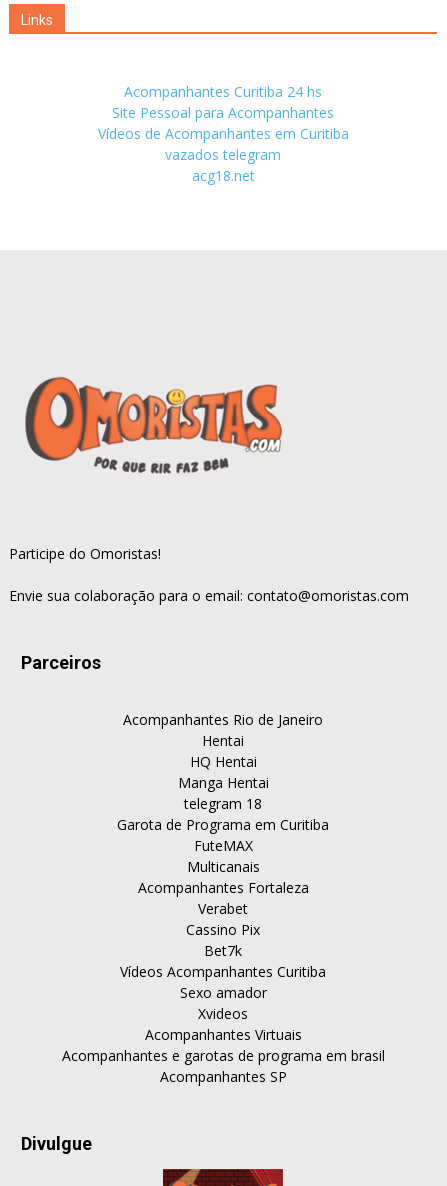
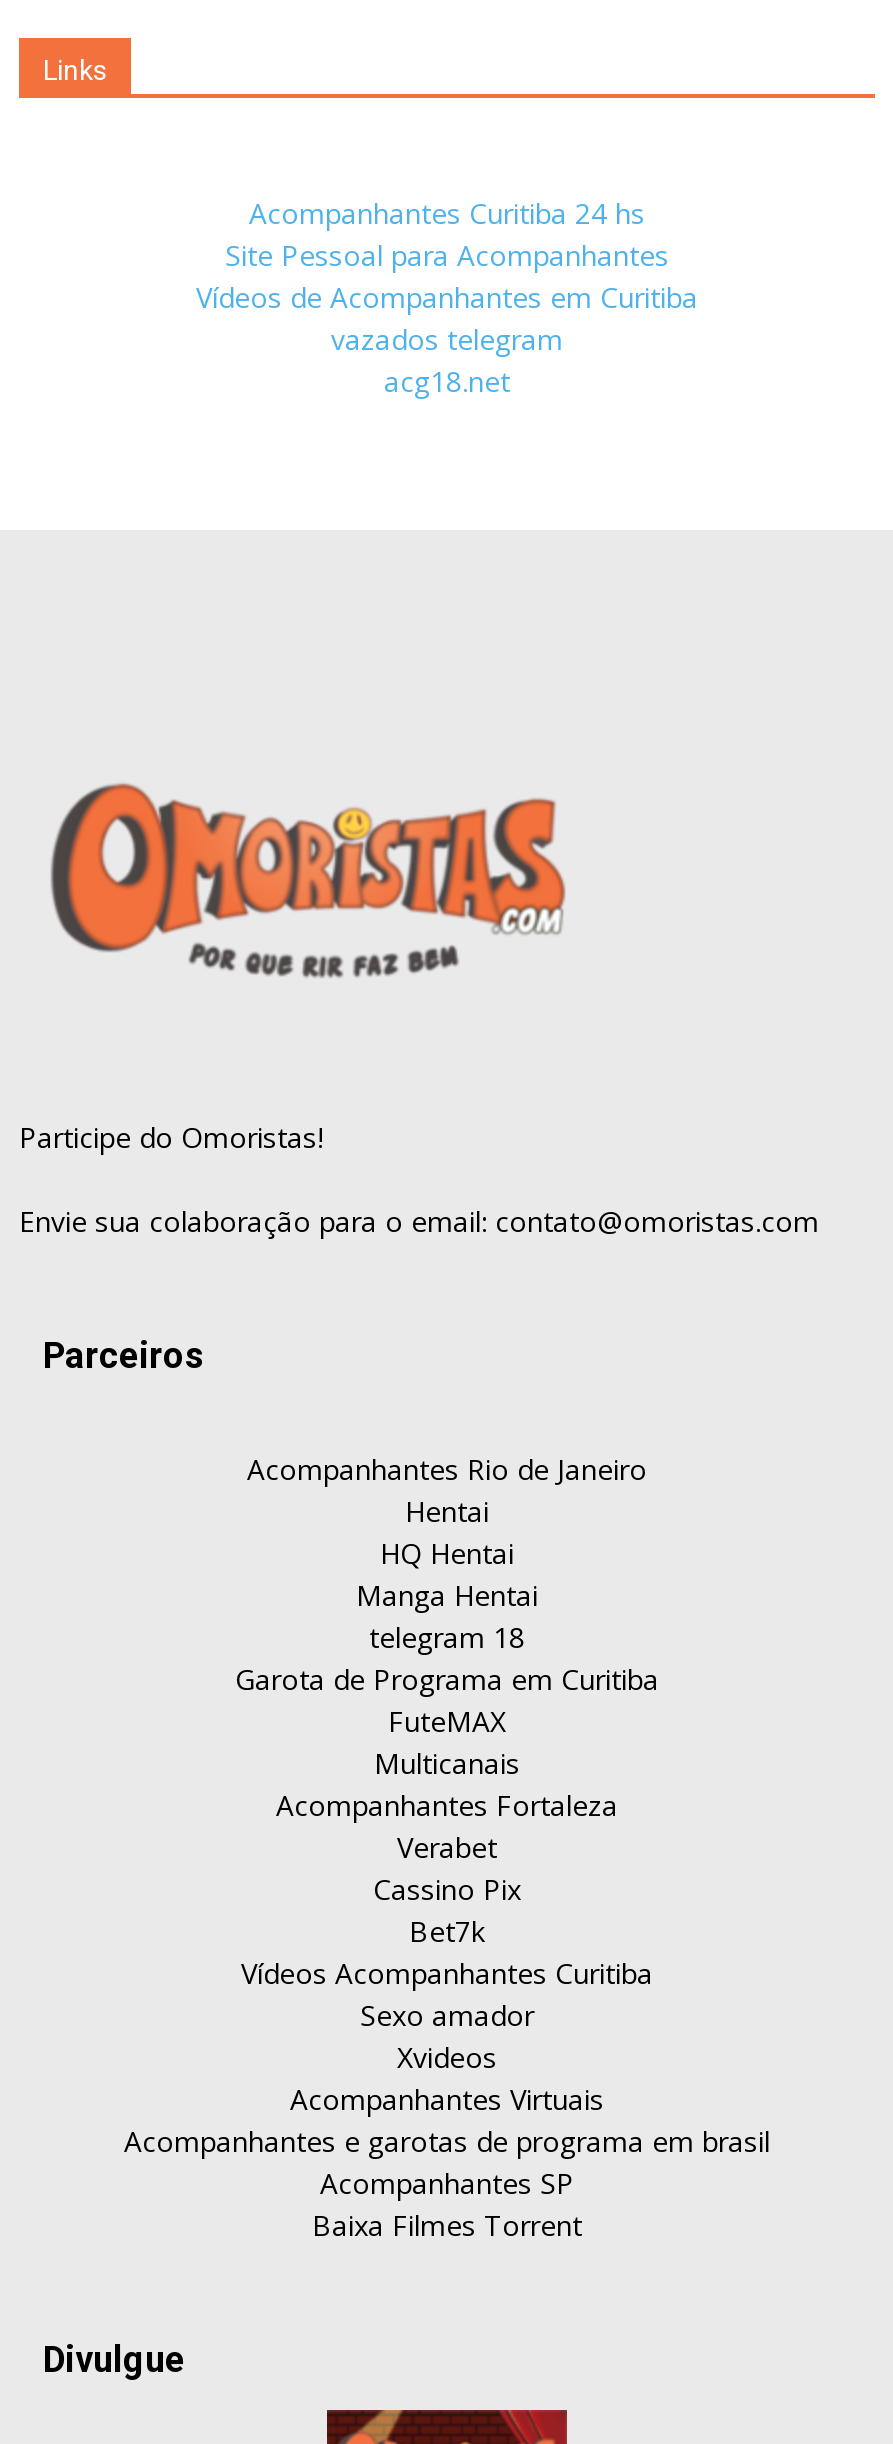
none -> [312,2207,582,2245] Baixa Filmes Torrent

